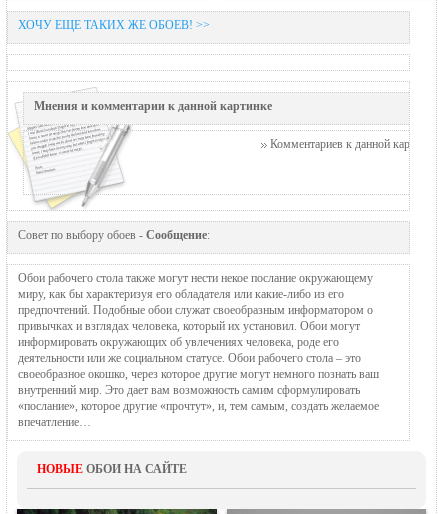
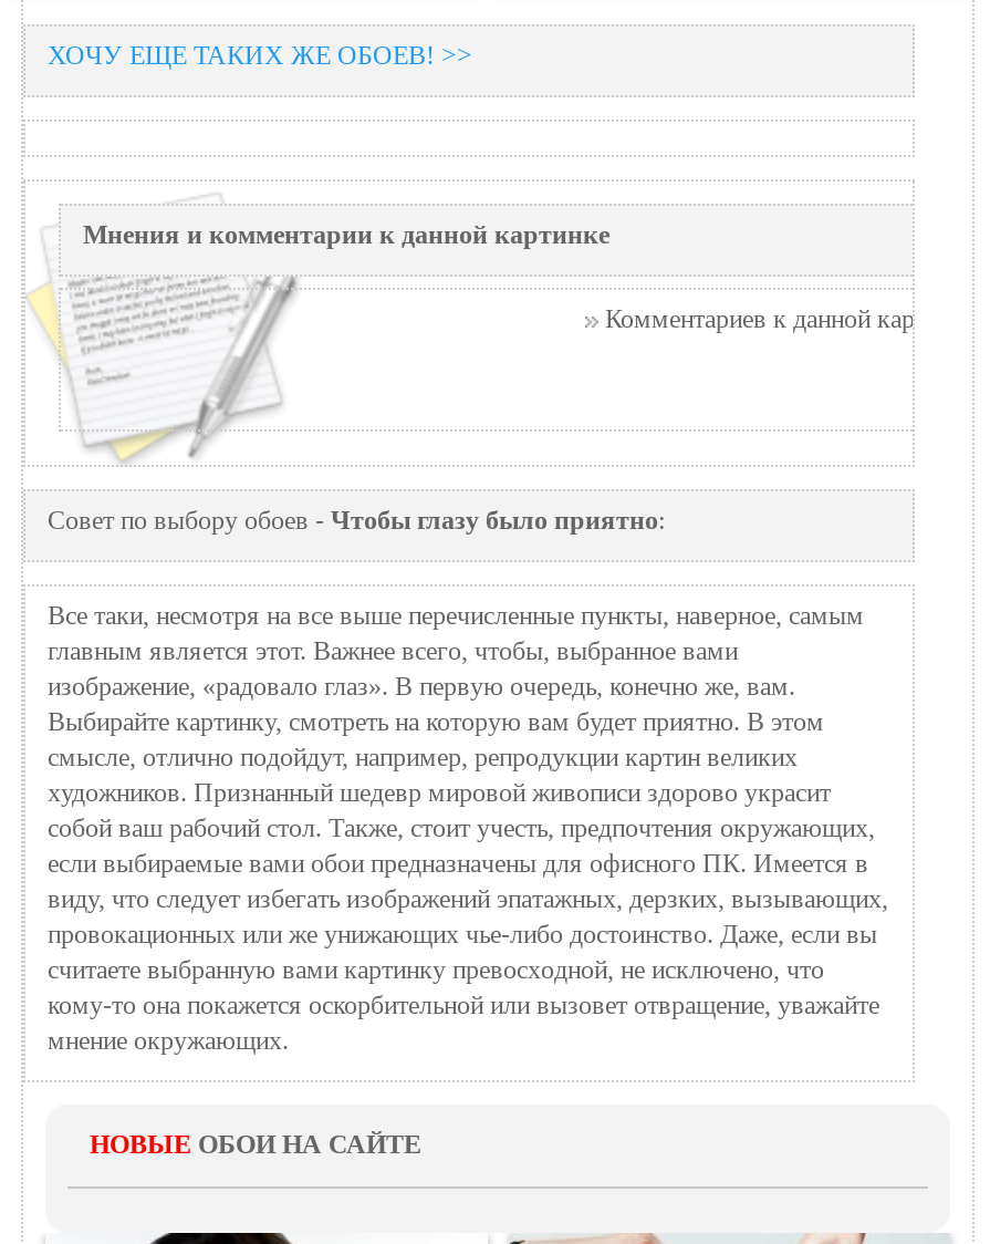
[18,228,210,242] Совет по выбору обоев - Сообщение: -> [48,504,665,535] Совет по выбору обоев - Чтобы глазу было приятно:
[18,271,379,429] Обои рабочего стола также могут нести некое послание окружающему | миру, как бы характеризуя его обладателя или какие-либо из его | предпочтений. Подобные обои служат своеобразным информатором о | привычках и взглядах человека, который их установил. Обои могут | информировать окружающих об увлечениях человека, роде его | деятельности или же социальном статусе. Обои рабочего стола – это | своеобразное окошко, через которое другие могут немного познать ваш | внутренний мир. Это дает вам возможность самим сформулировать | «послание», которое другие «прочтут», и, тем самым, создать желаемое | впечатление… -> [48,599,888,1055] Все таки, несмотря на все выше перечисленные пункты, наверное, самым | главным является этот. Важнее всего, чтобы, выбранное вами | изображение, «радовало глаз». В первую очередь, конечно же, вам. | Выбирайте картинку, смотреть на которую вам будет приятно. В этом | смысле, отлично подойдут, например, репродукции картин великих | художников. Признанный шедевр мировой живописи здорово украсит | собой ваш рабочий стол. Также, стоит учесть, предпочтения окружающих, | если выбираемые вами обои предназначены для офисного ПК. Имеется в | виду, что следует избегать изображений эпатажных, дерзких, вызывающих, | провокационных или же унижающих чье-либо достоинство. Даже, если вы | считаете выбранную вами картинку превосходной, не исключено, что | кому-то она покажется оскорбительной или вызовет отвращение, уважайте | мнение окружающих.

